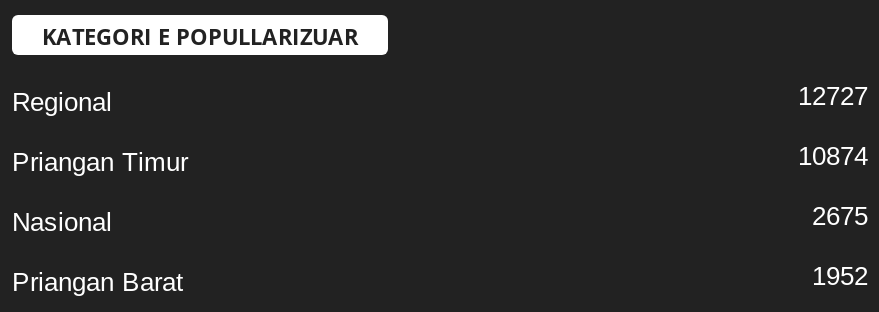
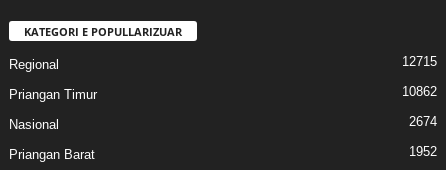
[798,81,868,111] 12727 -> [402,54,437,69] 12715
[798,141,868,171] 10874 -> [402,84,437,99] 10862
[812,201,868,231] 2675 -> [409,114,437,129] 2674

